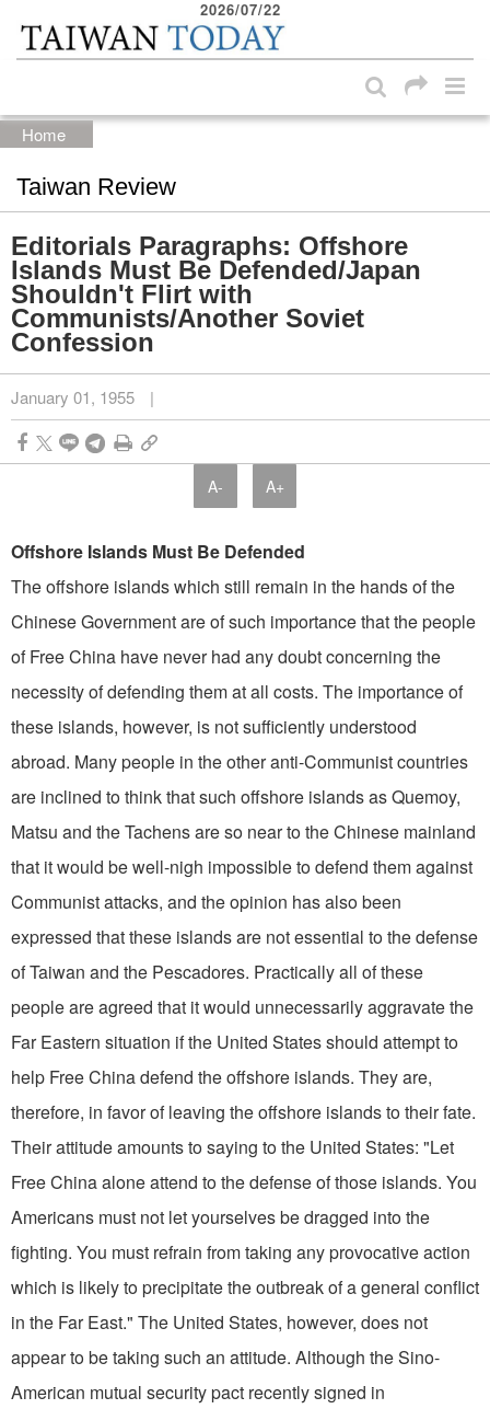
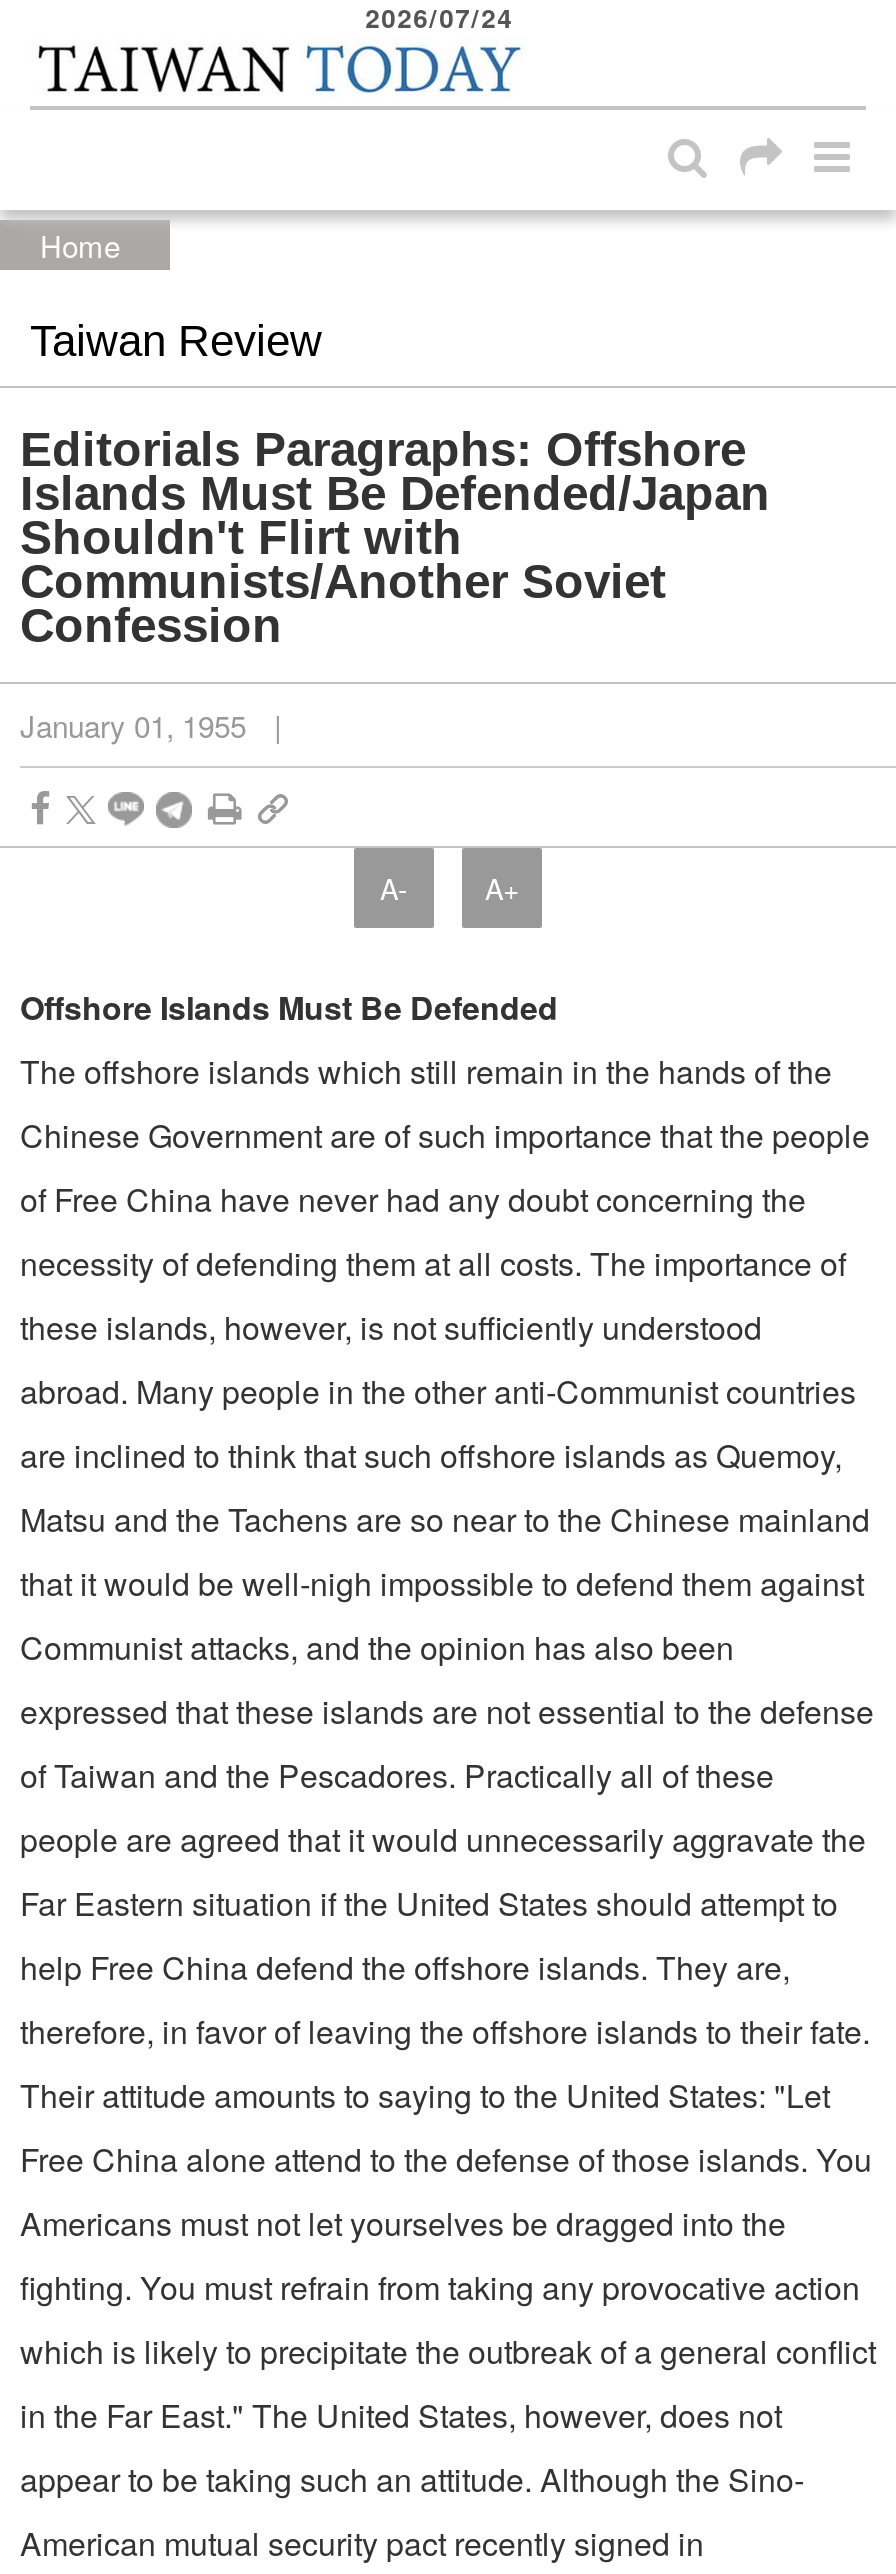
[200,0,281,20] 2026/07/22 -> [365,0,513,36] 2026/07/24

